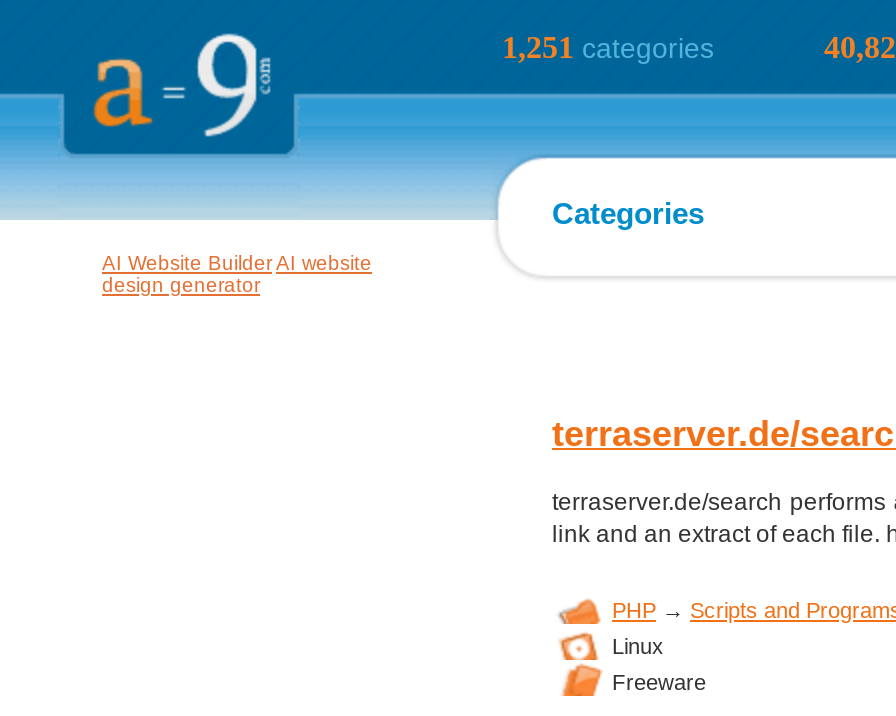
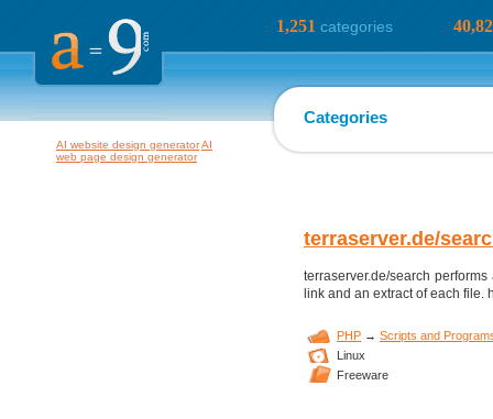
[102,252,372,296] AI Website Builder AI website | design generator -> [56,139,212,163] AI website design generator AI | web page design generator

